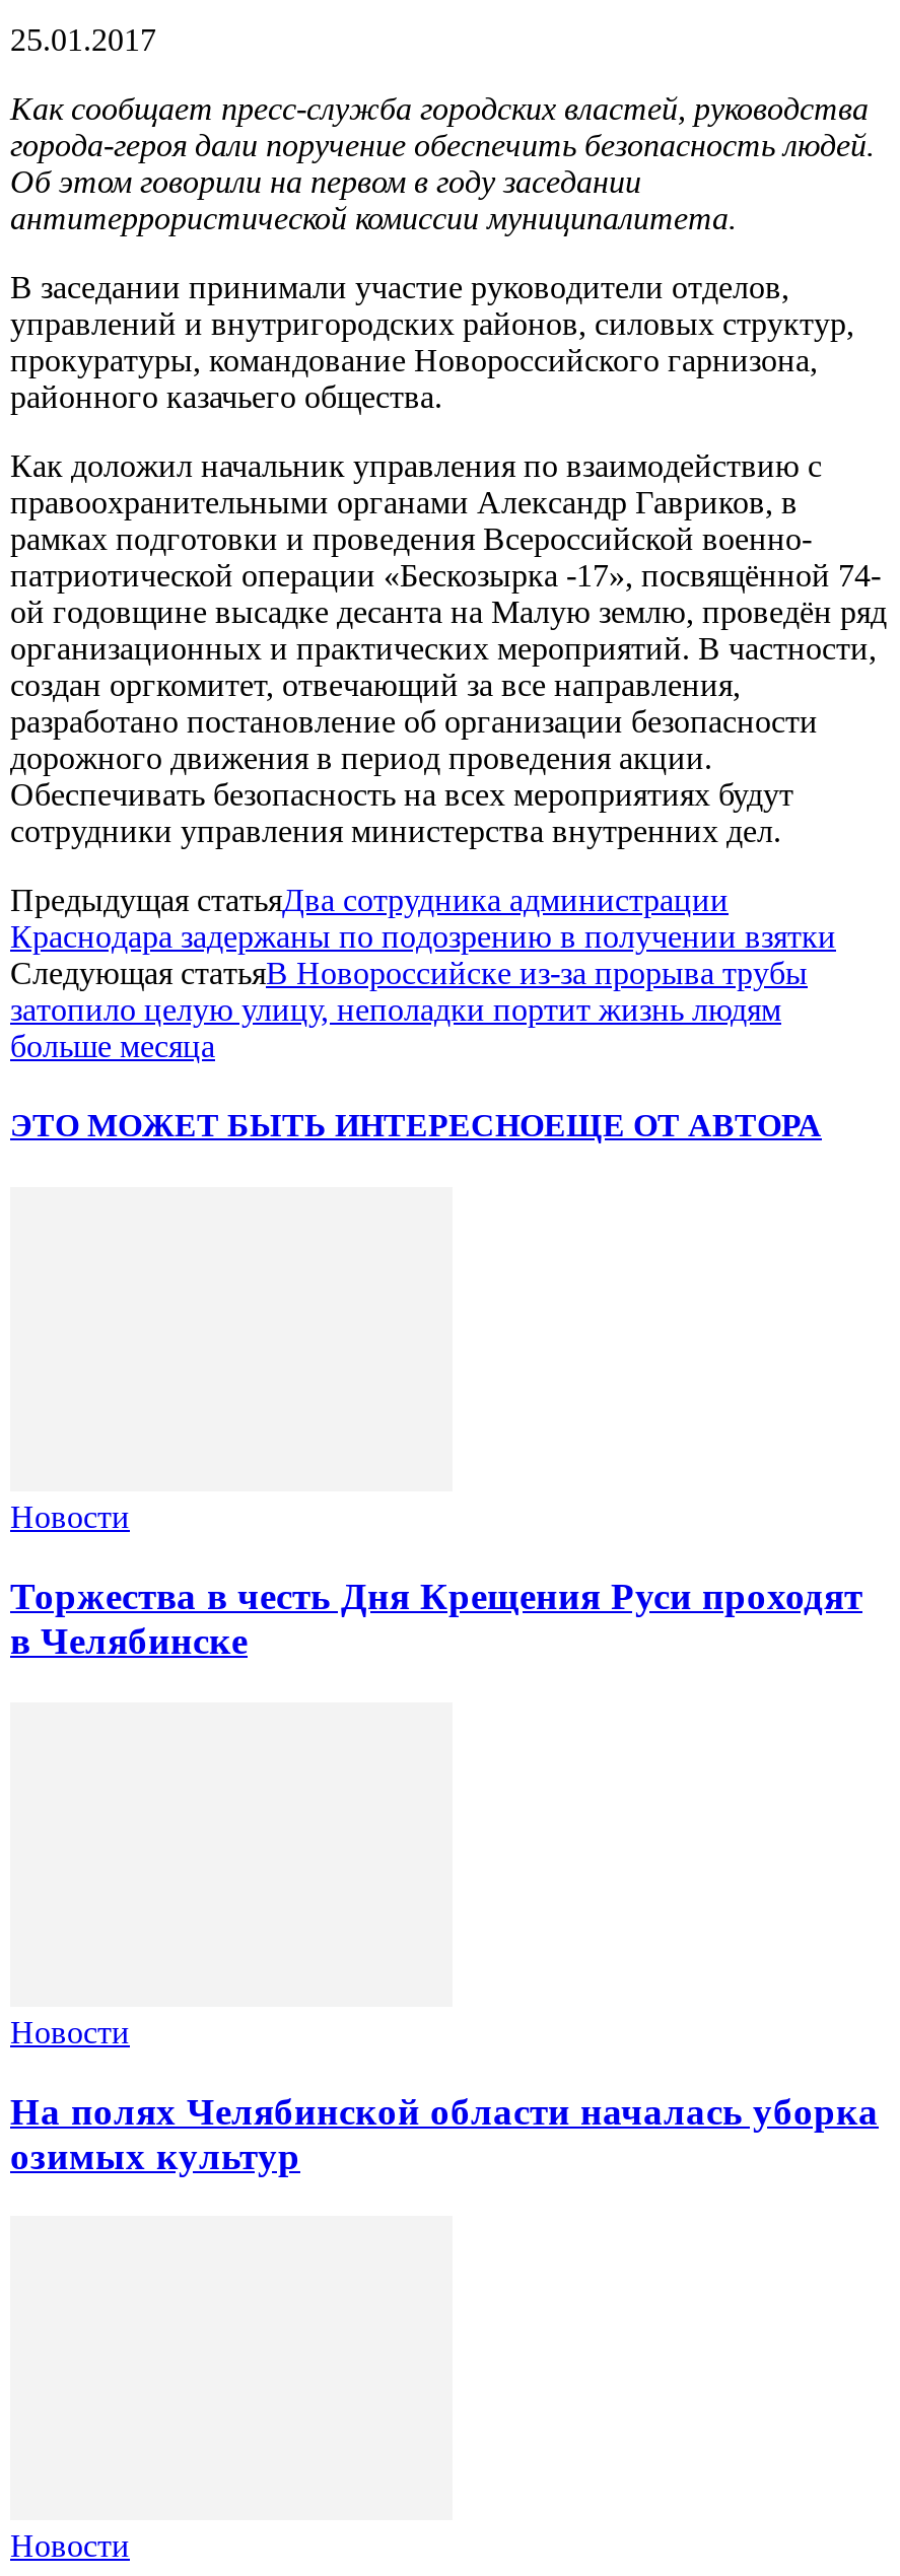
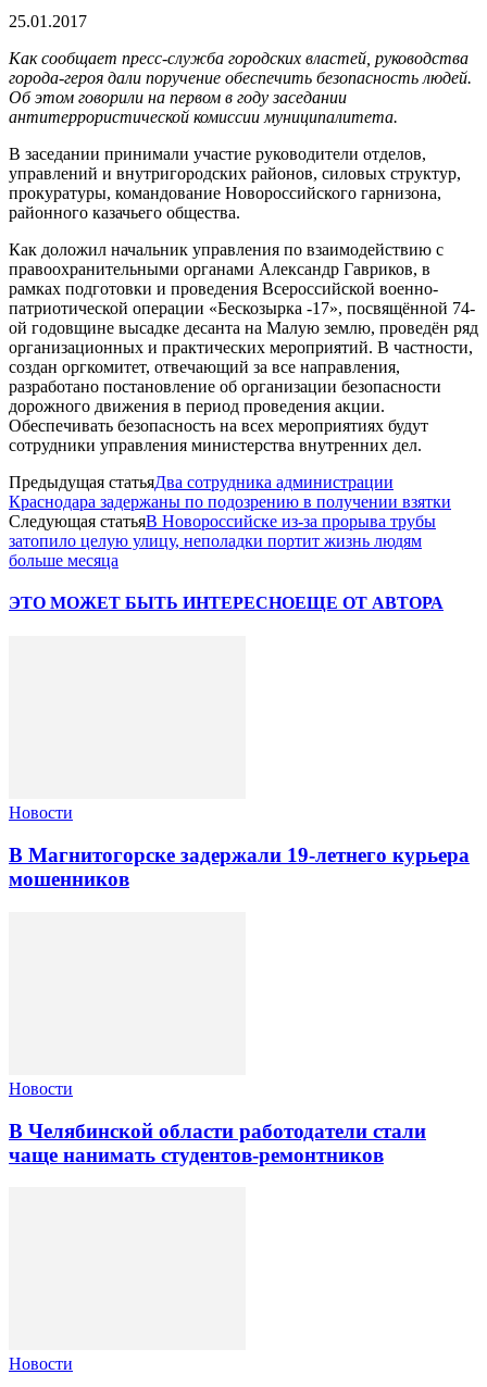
[10,1575,862,1662] Торжества в честь Дня Крещения Руси проходят | в Челябинске -> [9,844,470,890] В Магнитогорске задержали 19-летнего курьера | мошенников
[10,2089,879,2176] На полях Челябинской области началась уборка | озимых культур -> [9,1119,426,1166] В Челябинской области работодатели стали | чаще нанимать студентов-ремонтников

